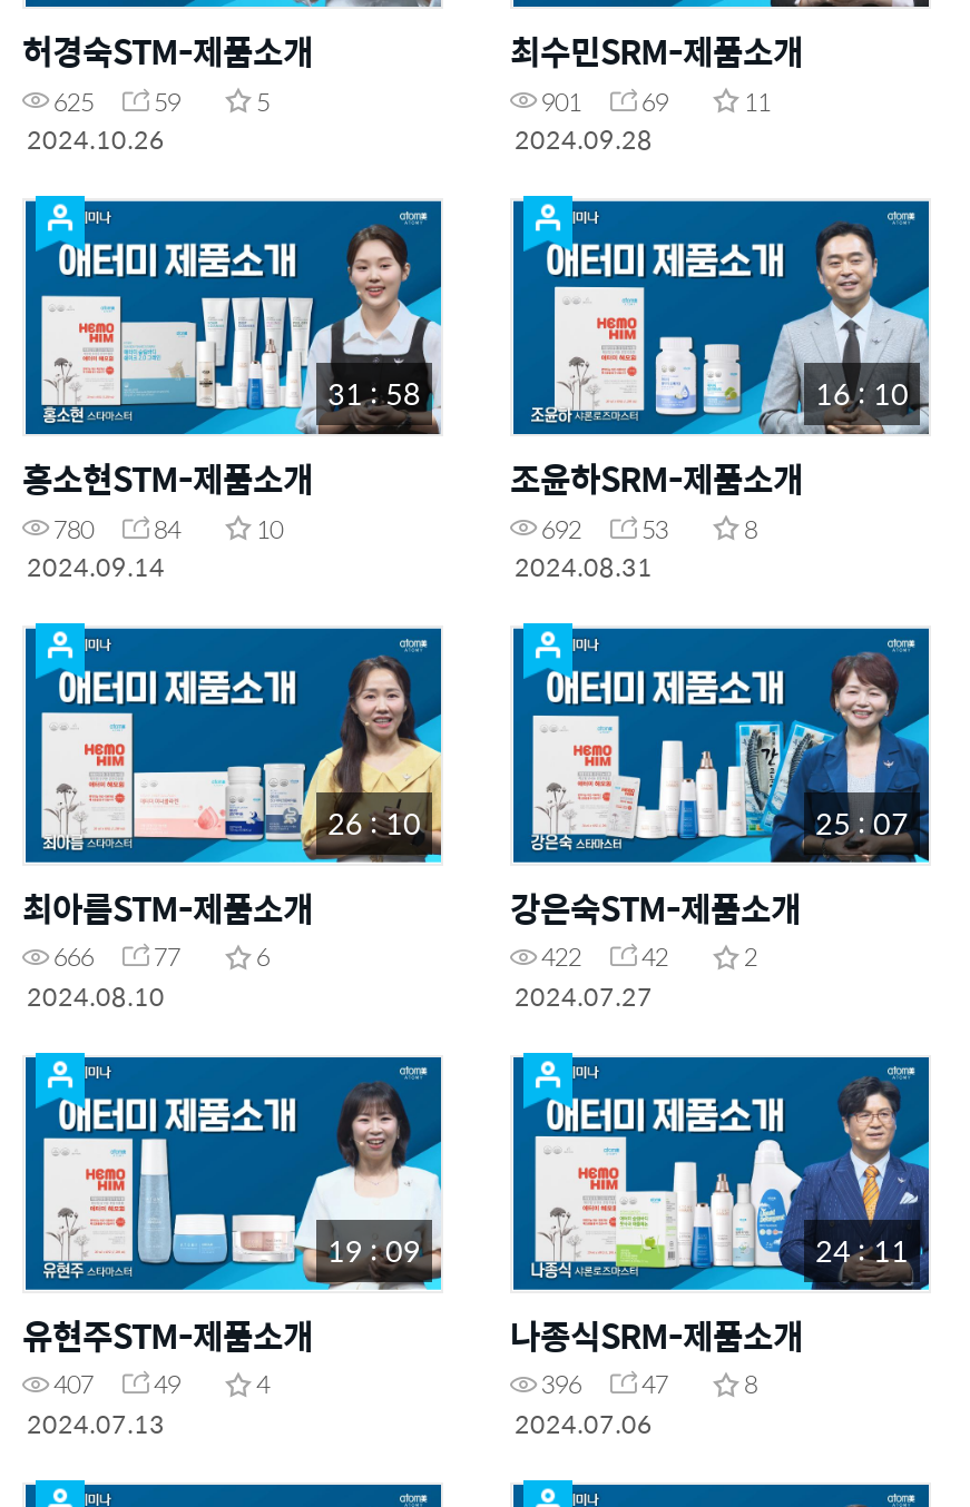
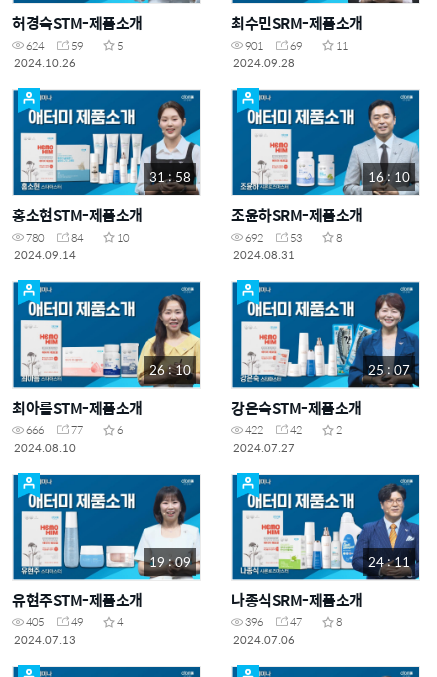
[53,81,270,119] 625 59 5 -> [26,37,123,54] 624 59 5
[53,1365,270,1403] 407 49 4 -> [26,613,123,630] 405 49 4

